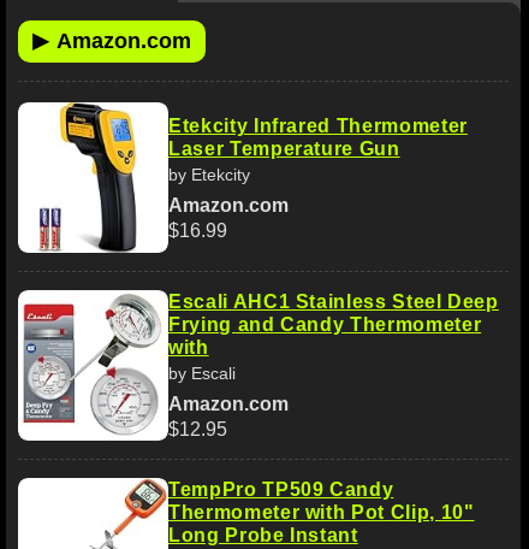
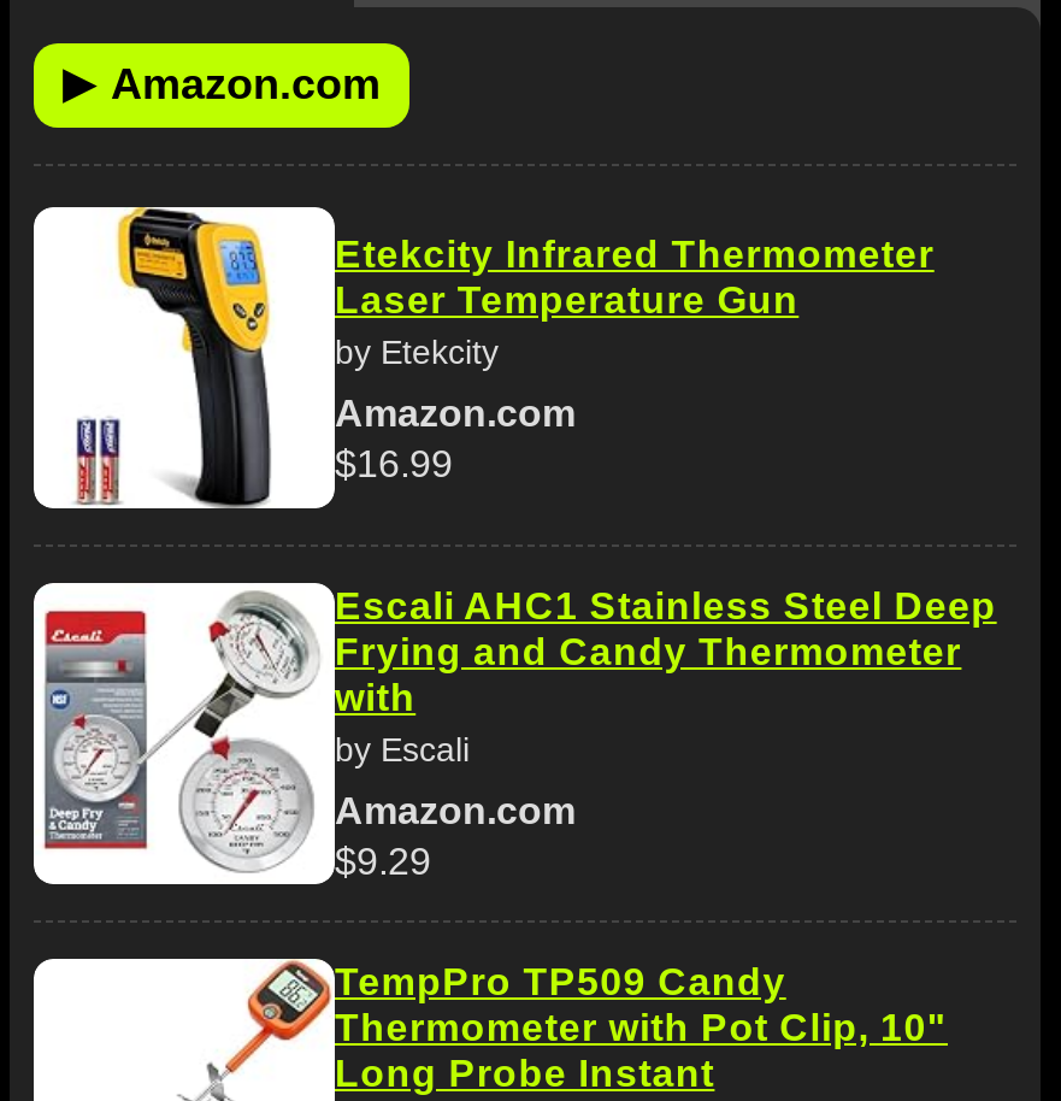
[168,419,227,440] $12.95 -> [335,841,431,882] $9.29

